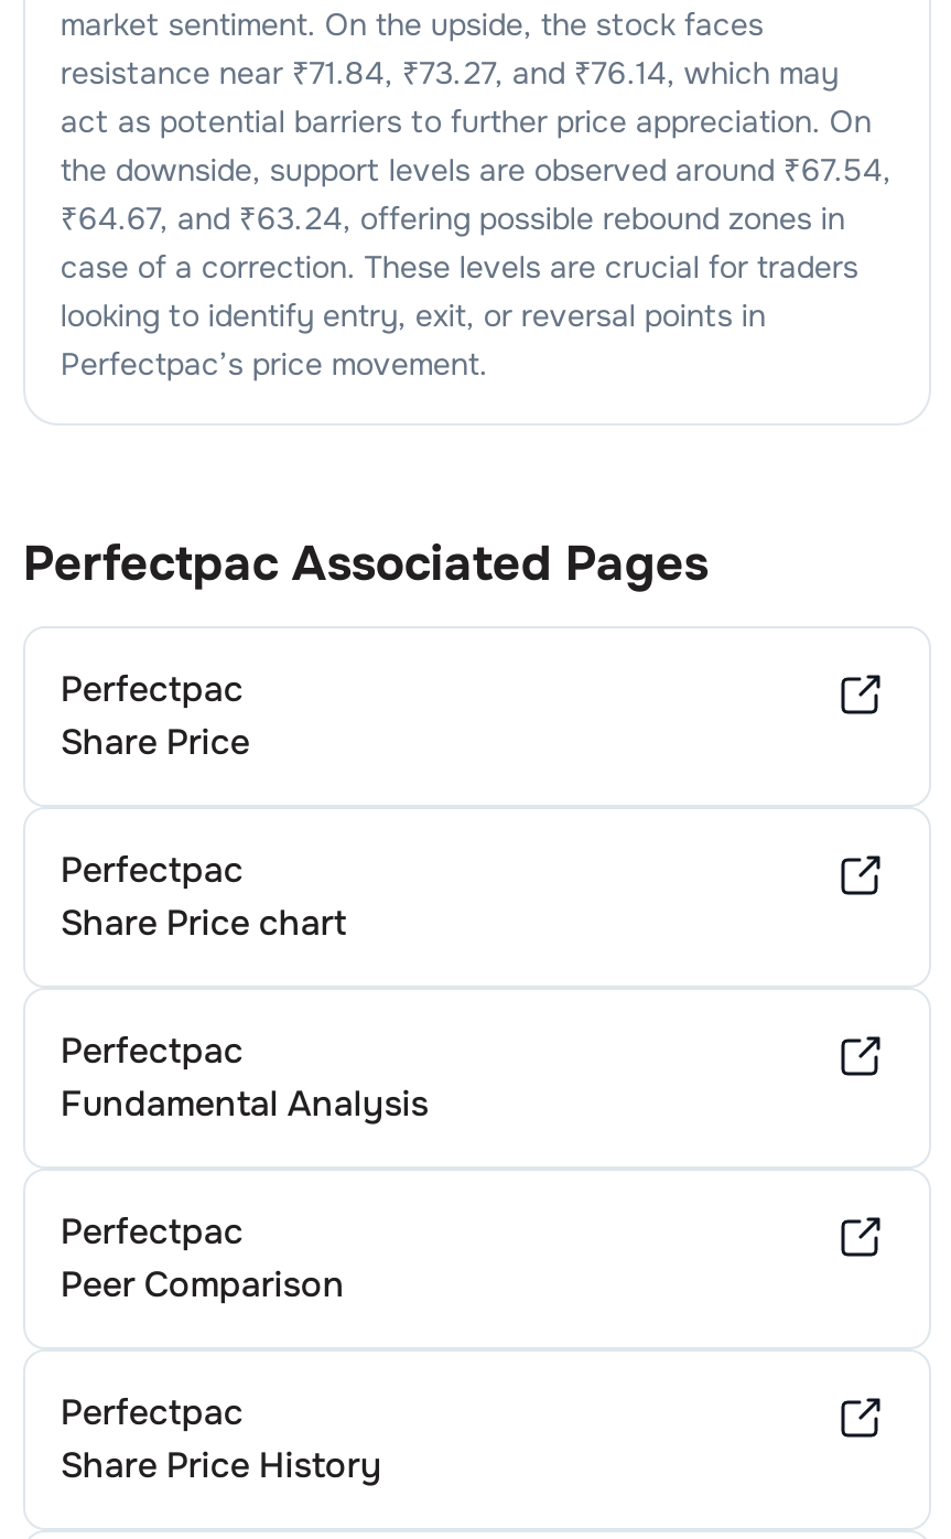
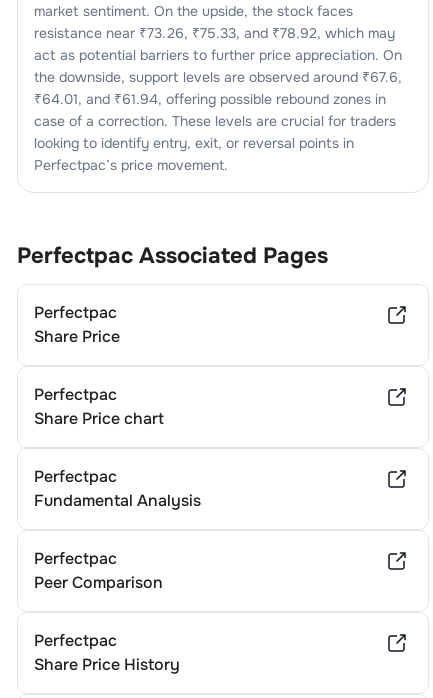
[60,53,838,93] resistance near ₹71.84, ₹73.27, and ₹76.14, which may -> [34,24,395,42] resistance near ₹73.26, ₹75.33, and ₹78.92, which may
[60,150,891,190] the downside, support levels are observed around ₹67.54, -> [34,68,402,86] the downside, support levels are observed around ₹67.6,
[60,198,845,238] ₹64.67, and ₹63.24, offering possible rebound zones in -> [34,90,386,108] ₹64.01, and ₹61.94, offering possible rebound zones in

